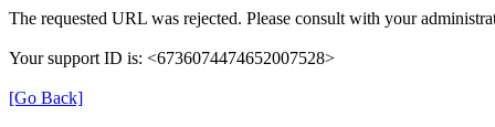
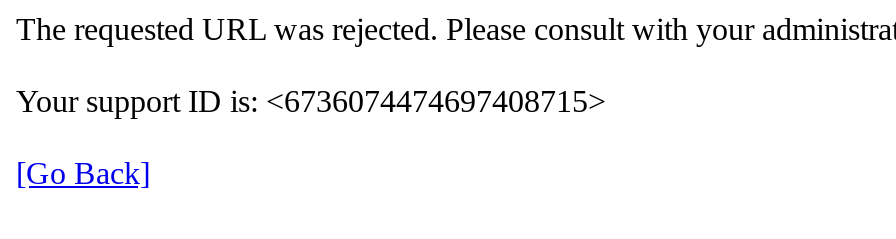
[9,49,335,67] Your support ID is: <6736074474652007528> -> [16,84,606,118] Your support ID is: <6736074474697408715>

